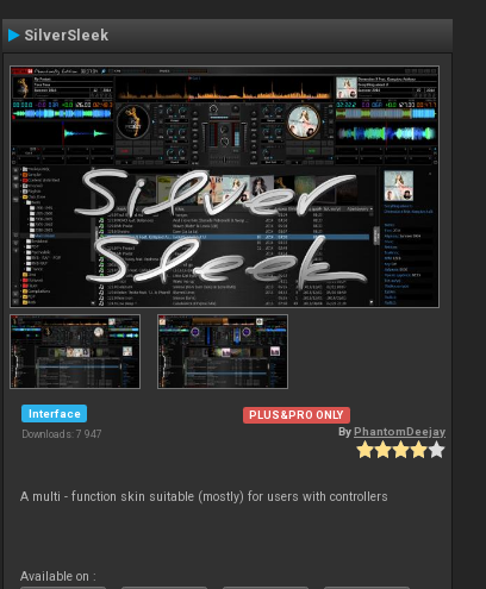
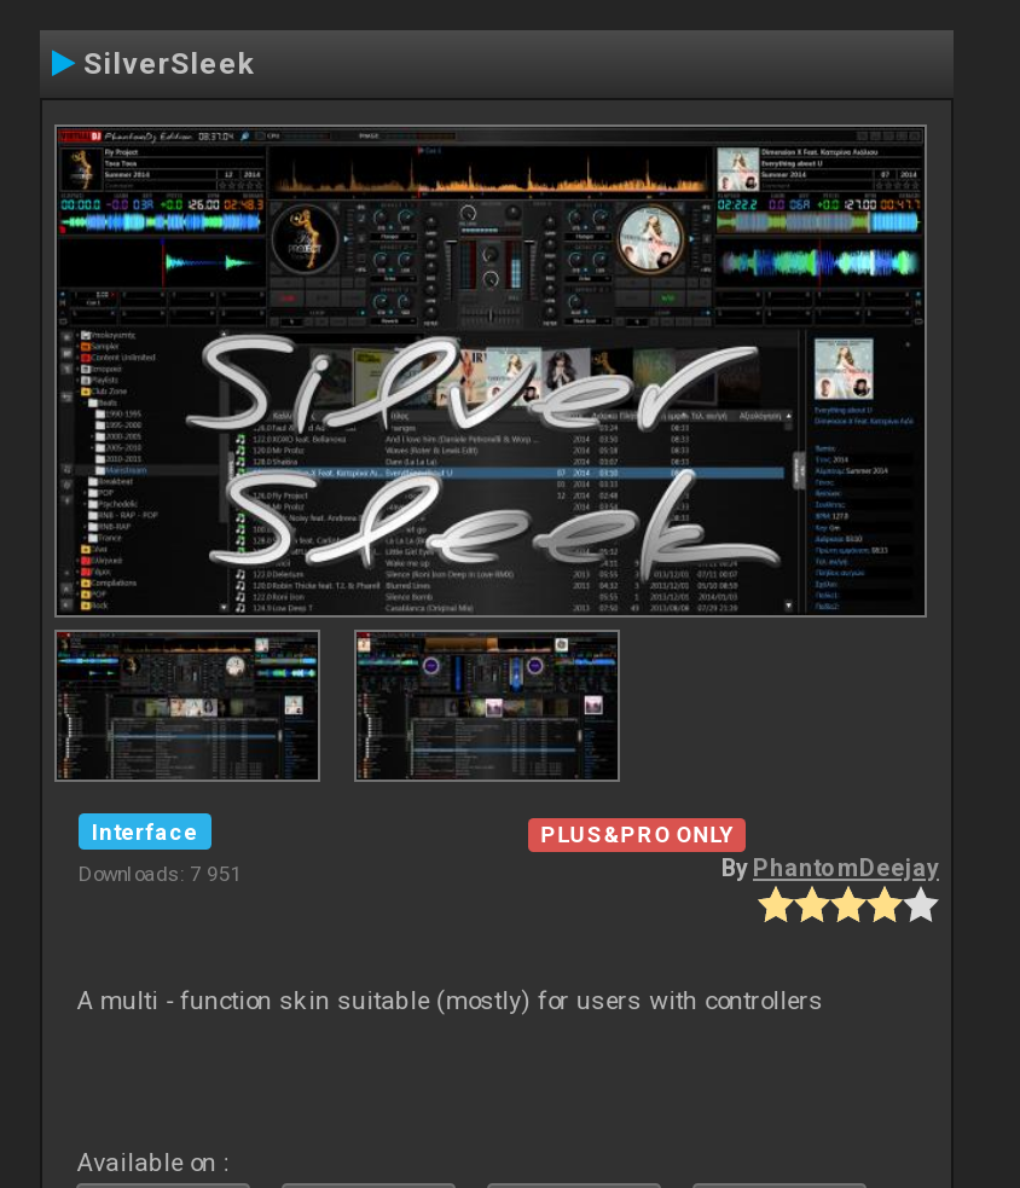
[21,429,102,441] Downloads: 7 947 -> [79,863,243,887] Downloads: 7 951

